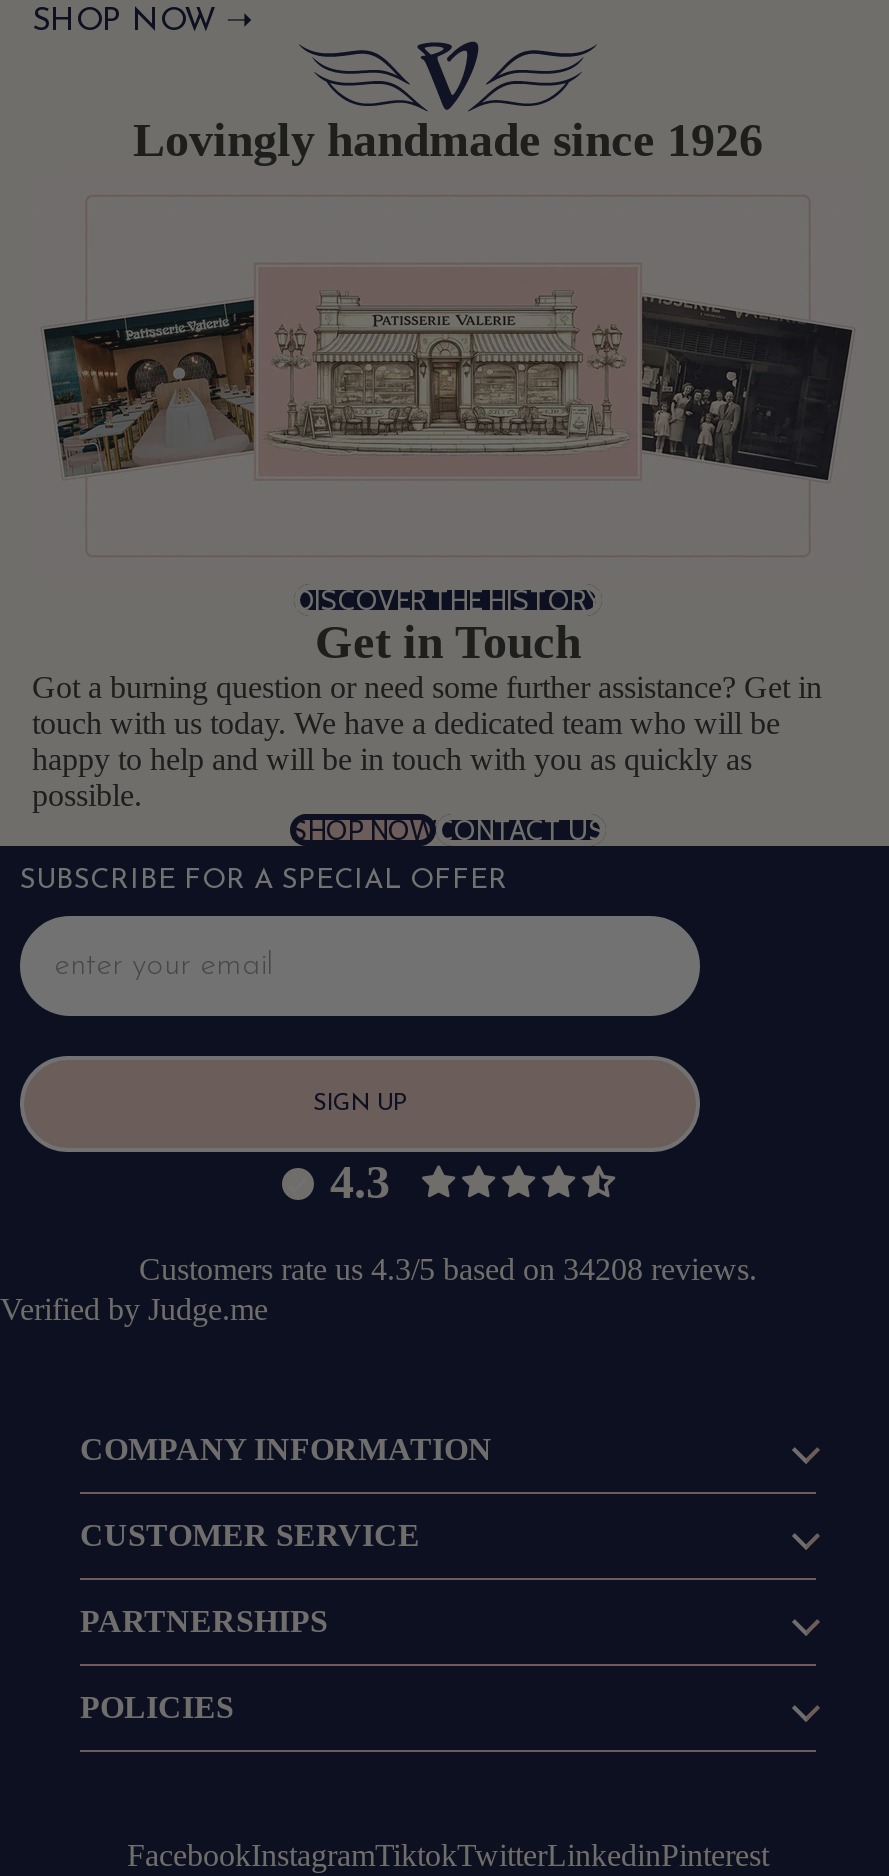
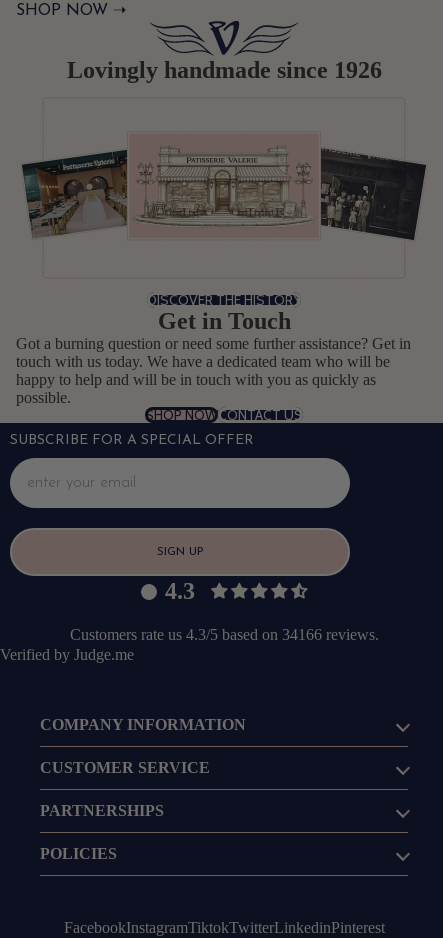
[139,1252,757,1286] Customers rate us 4.3/5 based on 34208 reviews. -> [69,626,378,643] Customers rate us 4.3/5 based on 34166 reviews.

